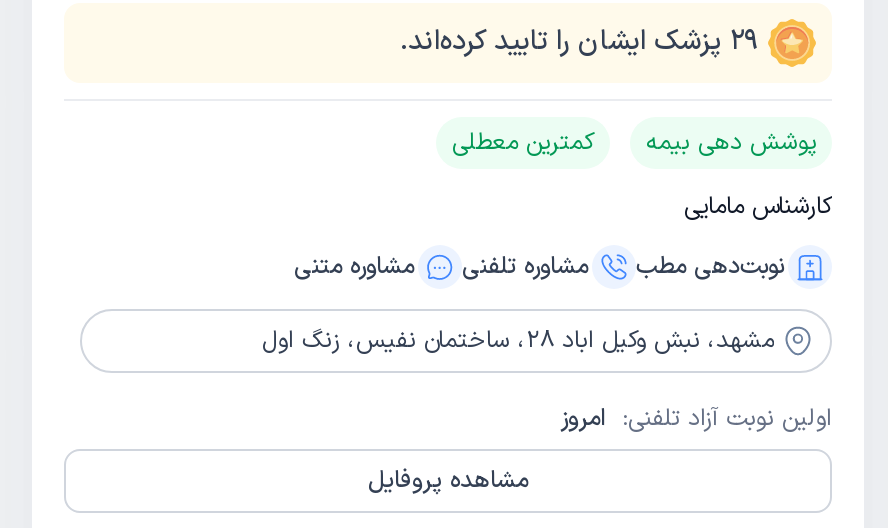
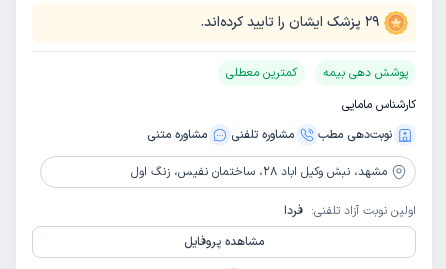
[560,401,832,437] اولین نوبت آزاد تلفنی: امروز -> [284,202,416,220] اولین نوبت آزاد تلفنی: فردا

